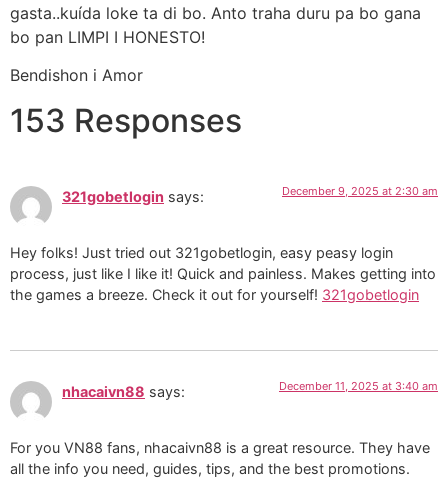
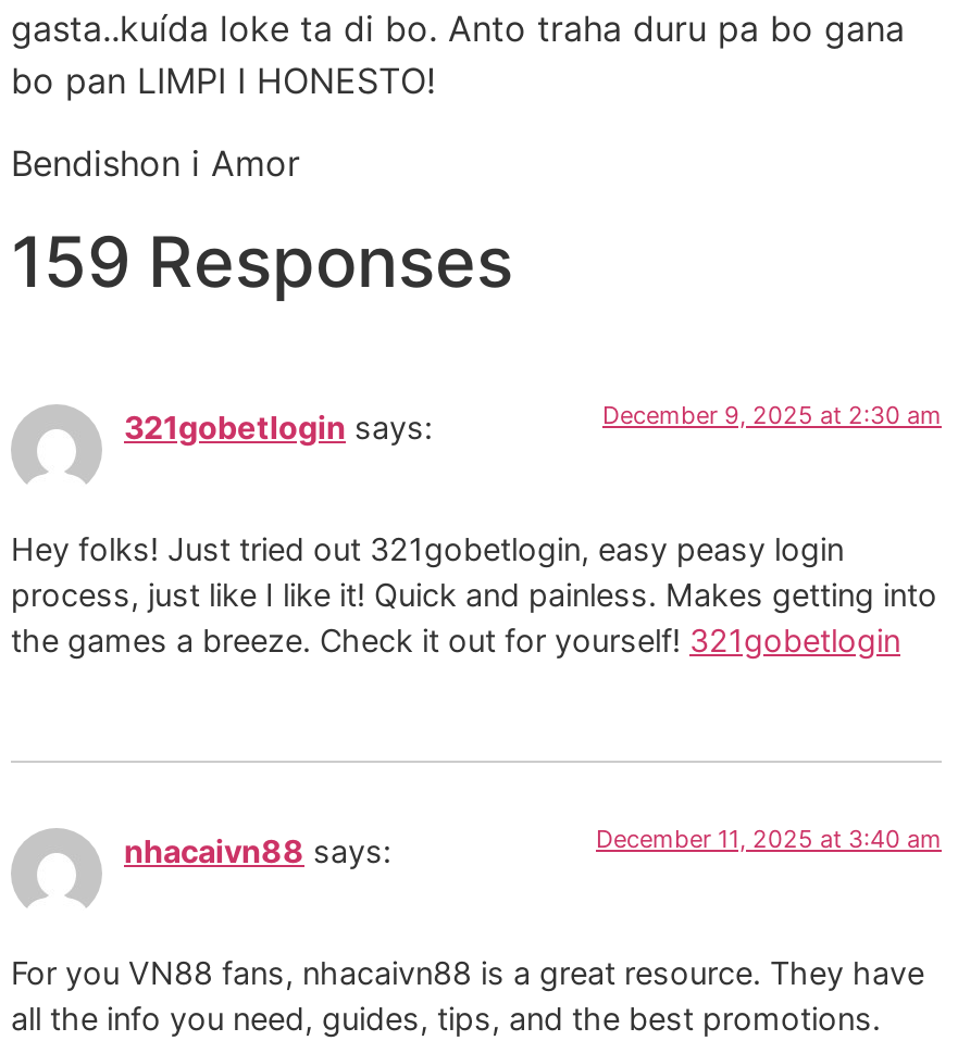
[10,101,242,140] 153 Responses -> [11,219,513,304] 159 Responses

